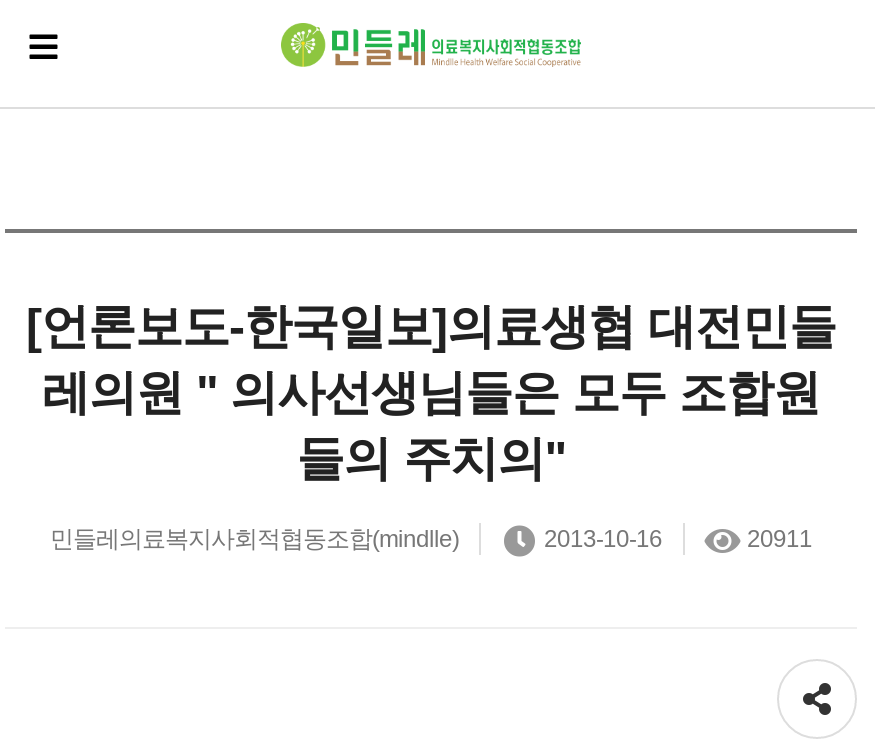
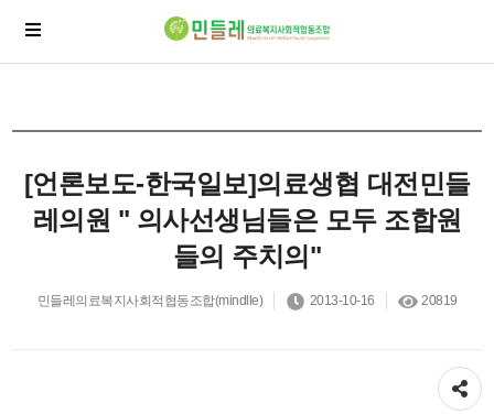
[742,525,812,553] 20911 -> [418,293,457,308] 20819

